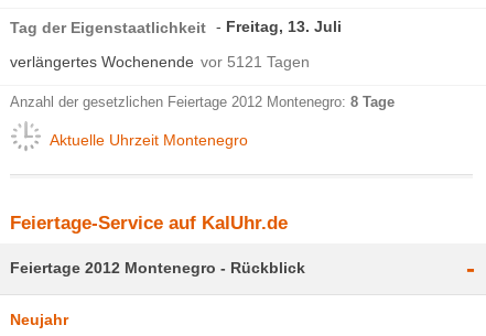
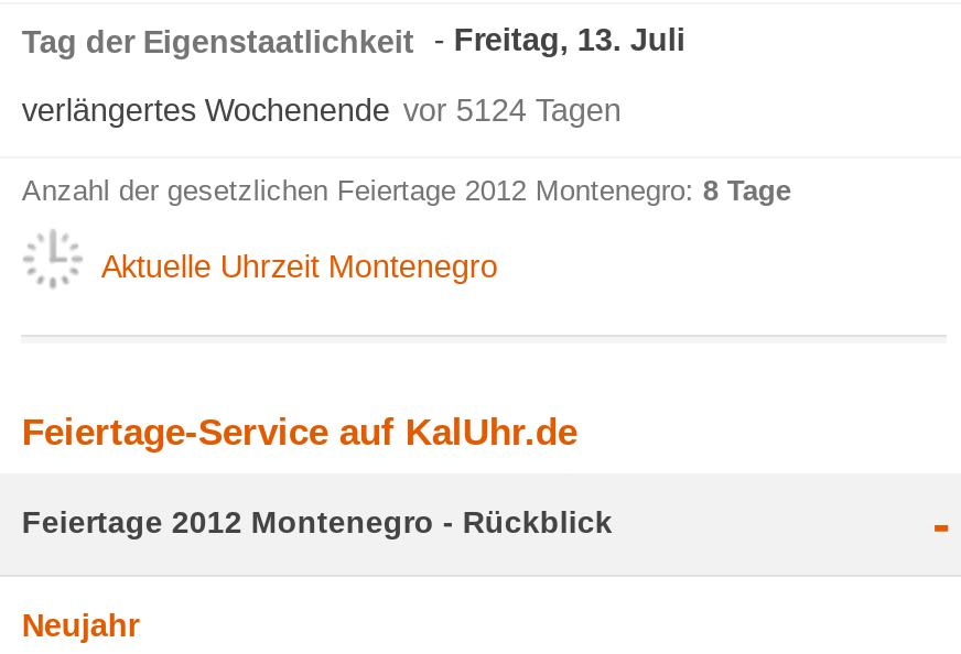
[10,53,310,71] verlängertes Wochenende vor 5121 Tagen -> [22,93,621,128] verlängertes Wochenende vor 5124 Tagen

